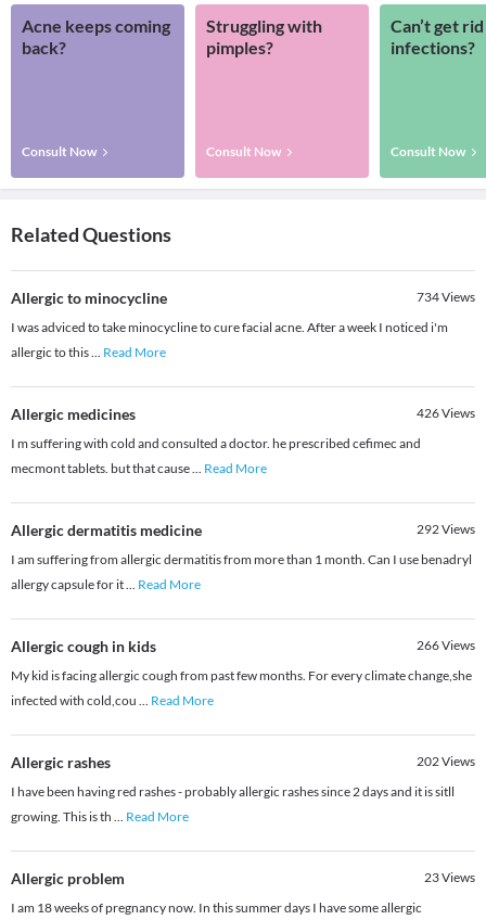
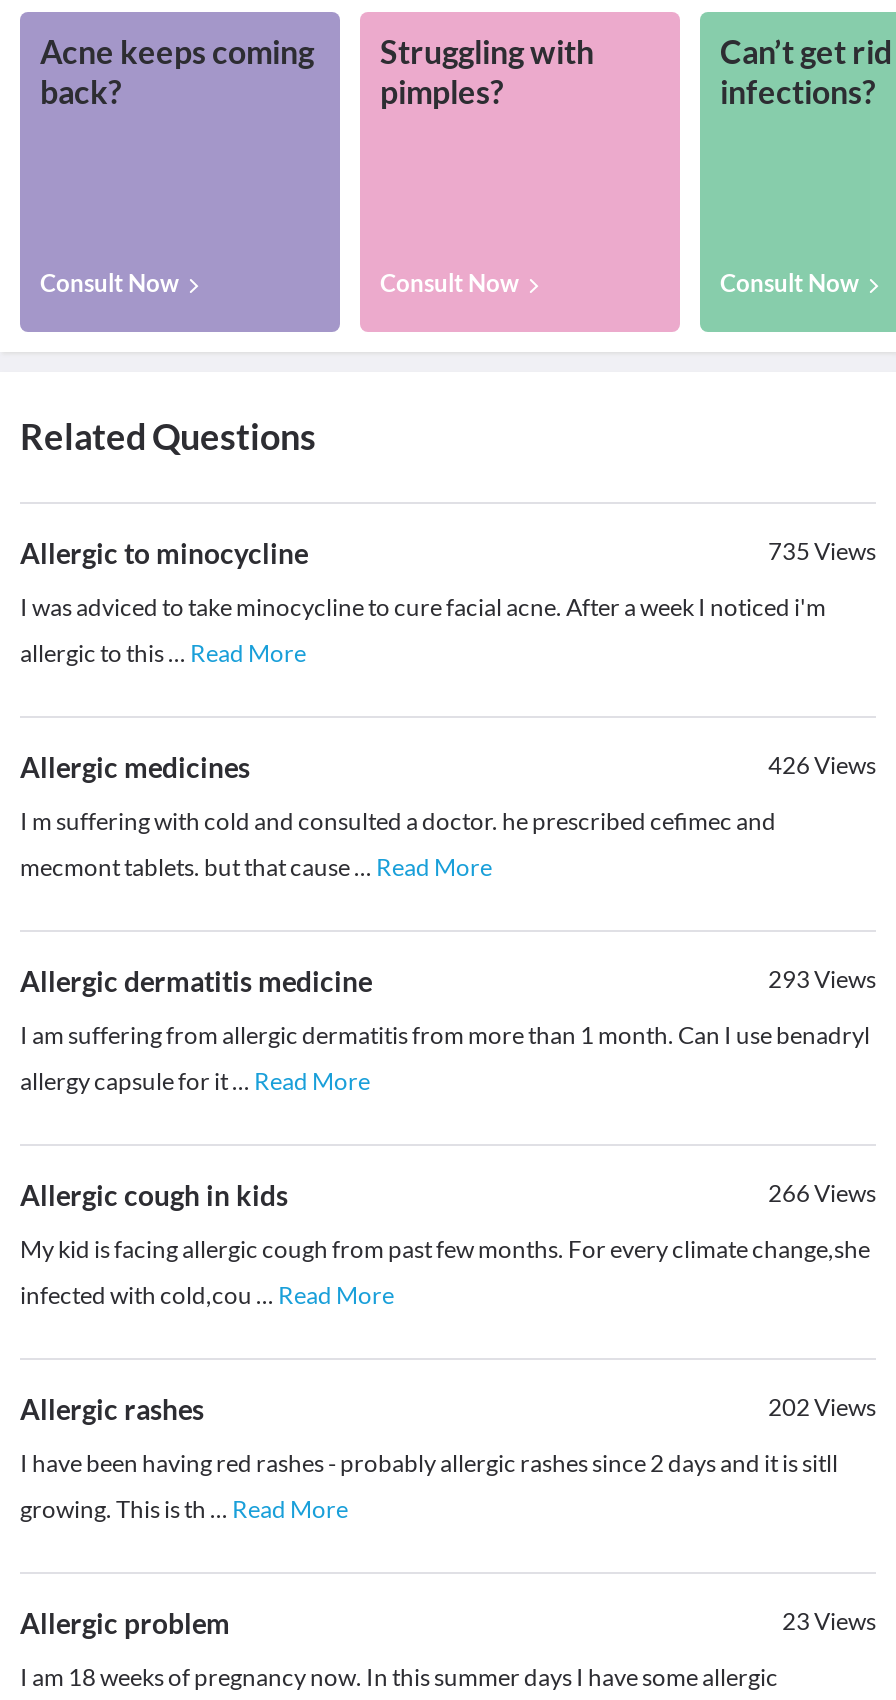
[417,289,475,305] 734 Views -> [768,537,876,567] 735 Views
[417,521,475,537] 292Views -> [768,965,876,995] 293Views

